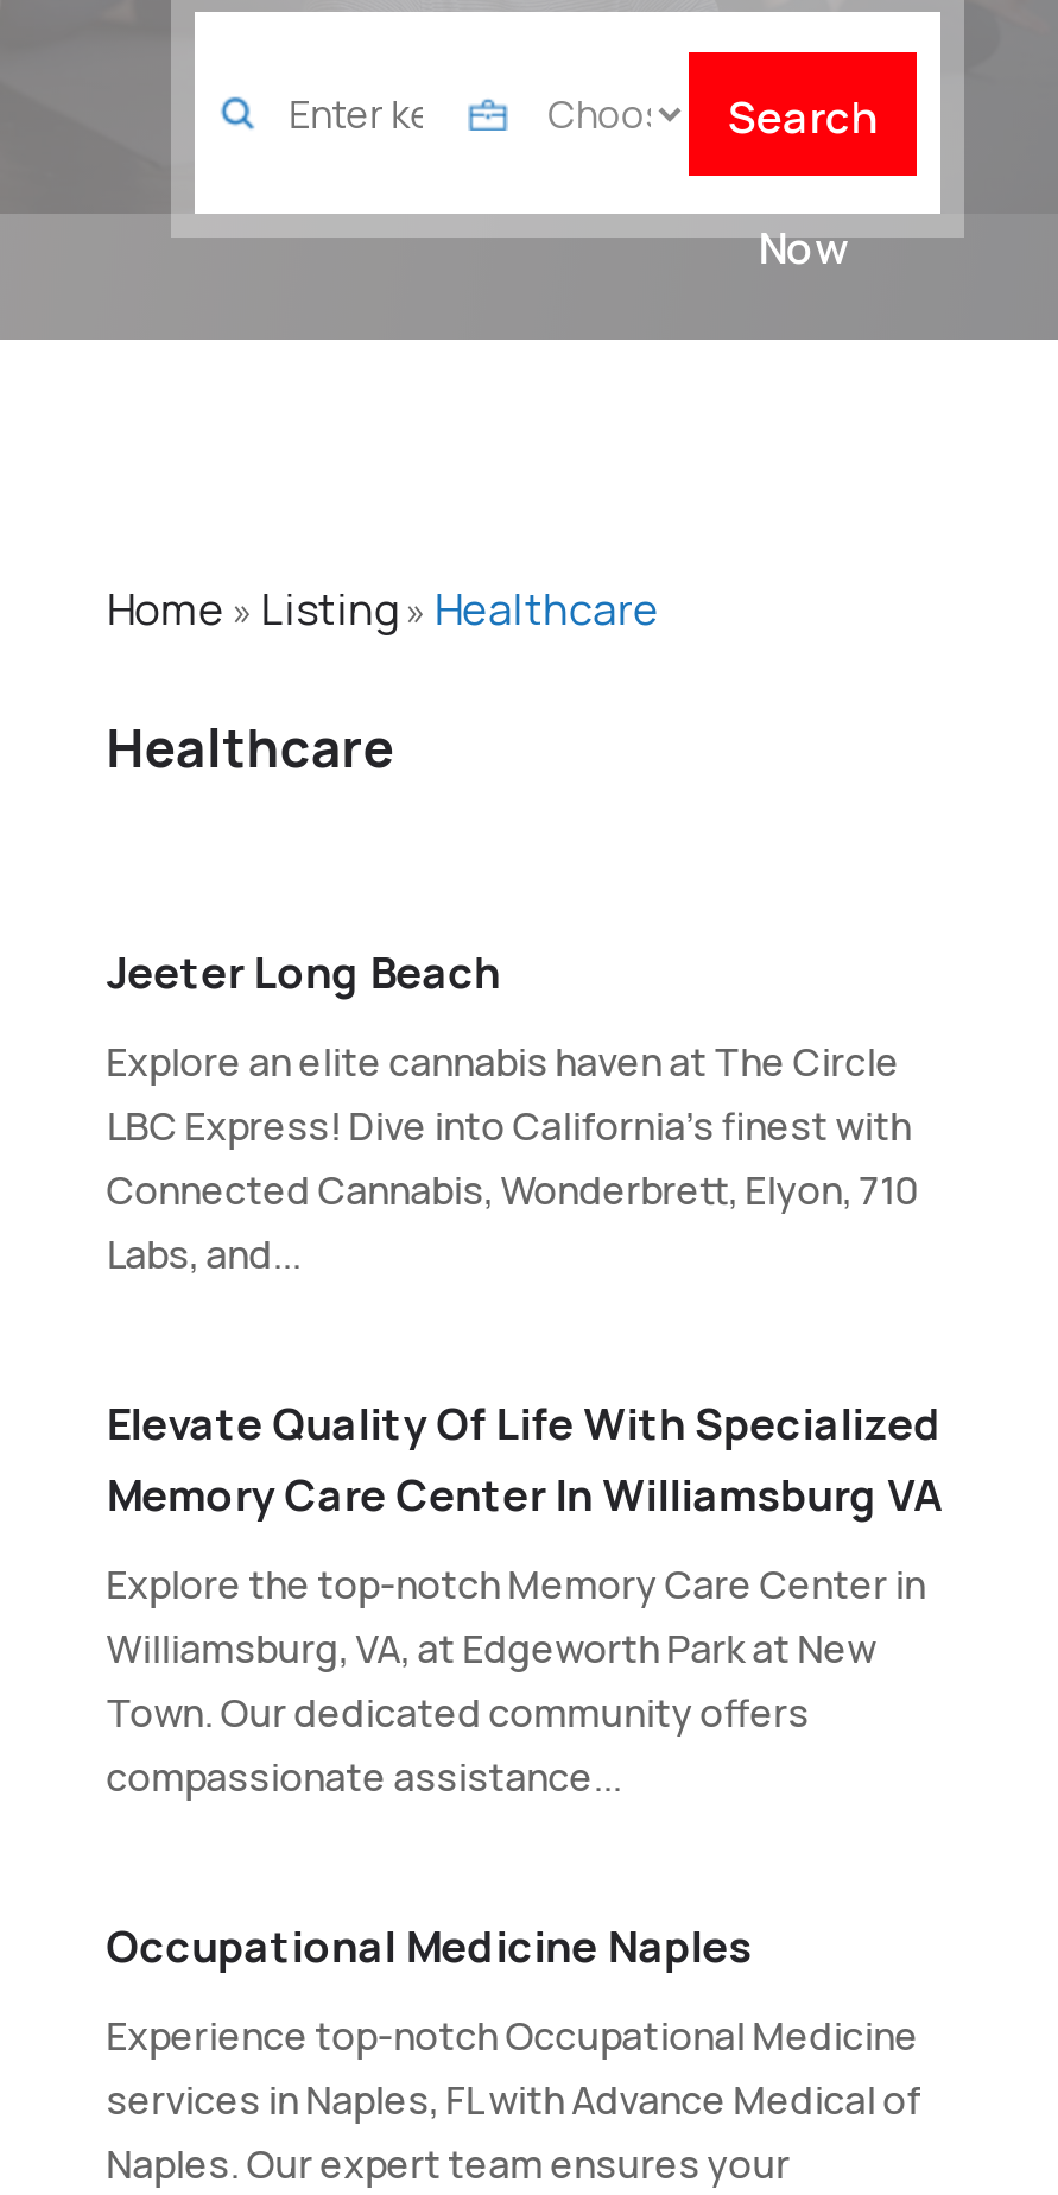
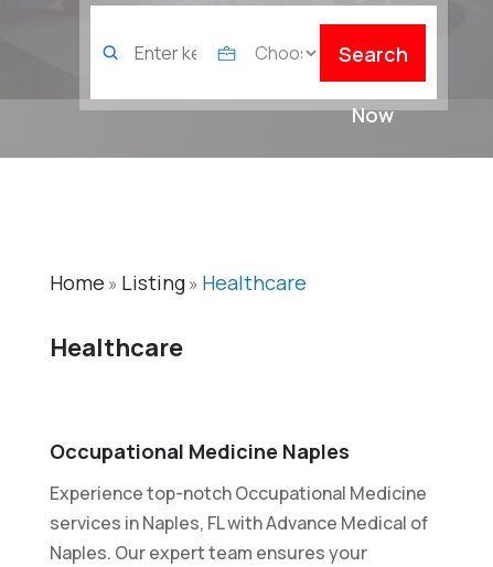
[106,943,945,1803] Jeeter Long Beach | Explore an elite cannabis haven at The Circle | LBC Express! Dive into California's finest with | Connected Cannabis, Wonderbrett, Elyon, 710 | Labs, and... | Elevate Quality Of Life With Specialized | Memory Care Center In Williamsburg VA | Explore the top-notch Memory Care Center in | Williamsburg, VA, at Edgeworth Park at New | Town. Our dedicated community offers | compassionate assistance... -> none

